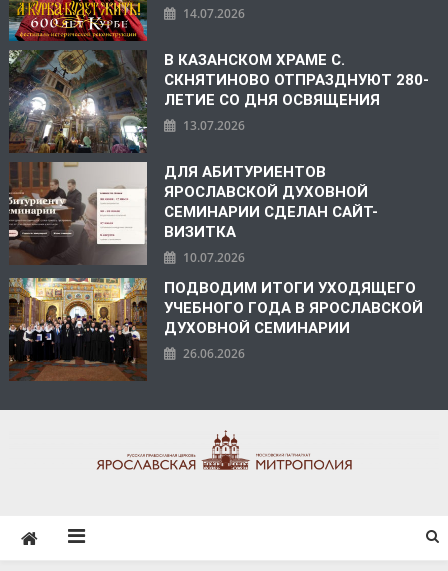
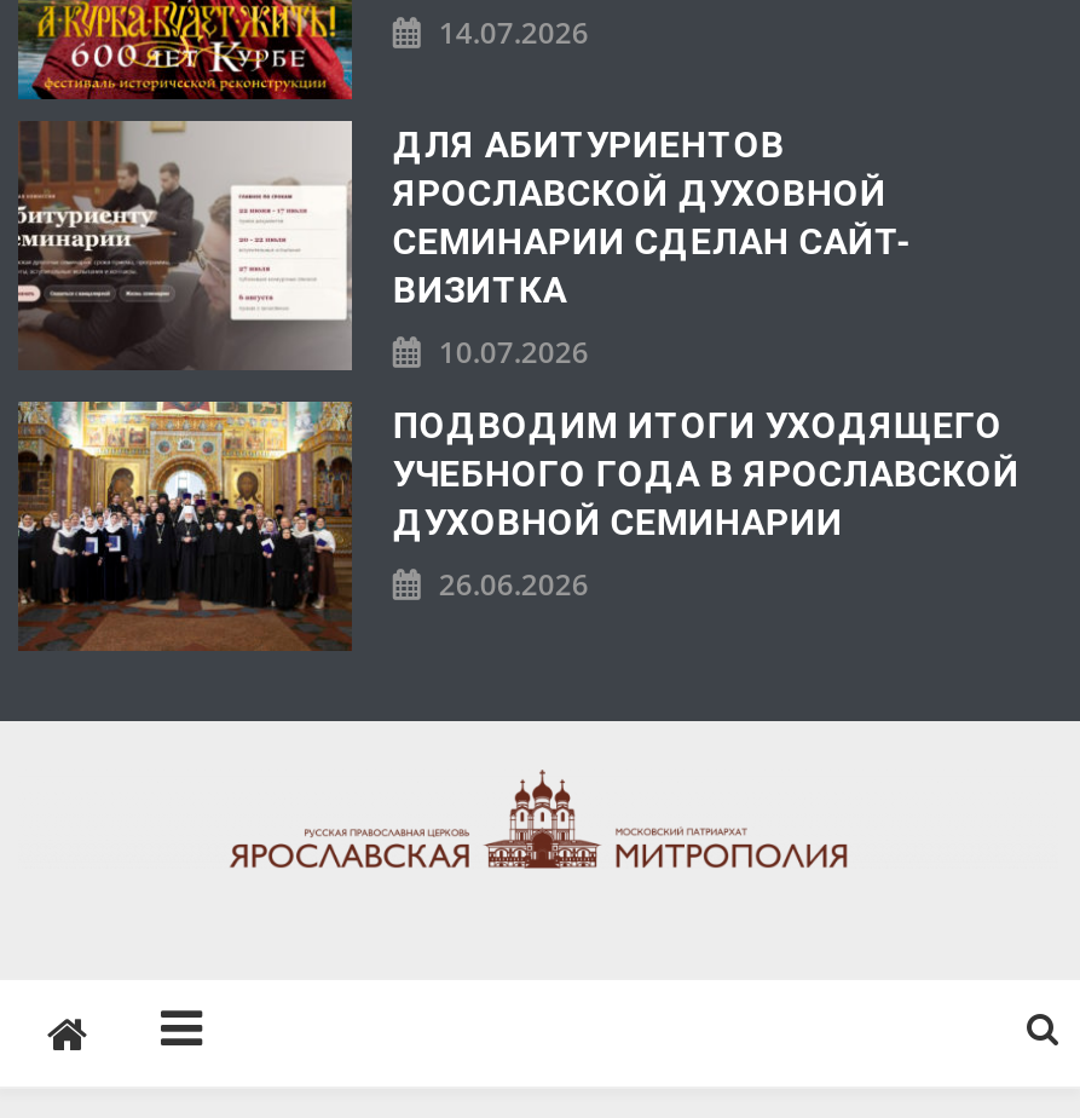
[8,50,429,153] [image] | В КАЗАНСКОМ ХРАМЕ С. | СКНЯТИНОВО ОТПРАЗДНУЮТ 280- | ЛЕТИЕ СО ДНЯ ОСВЯЩЕНИЯ | 13.07.2026 -> none

